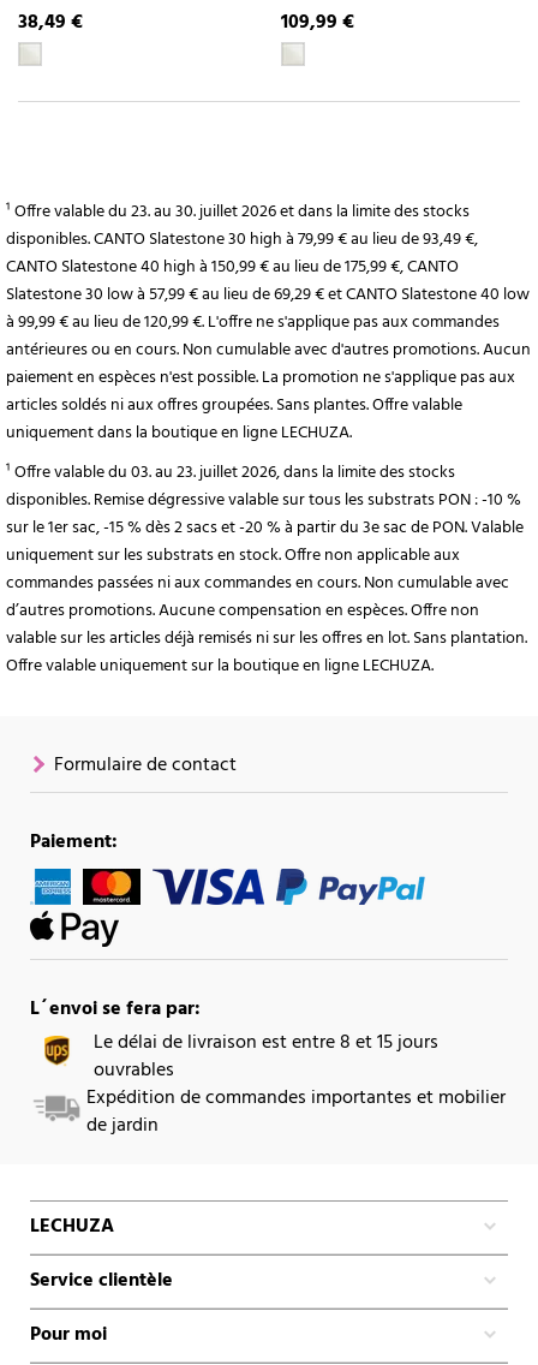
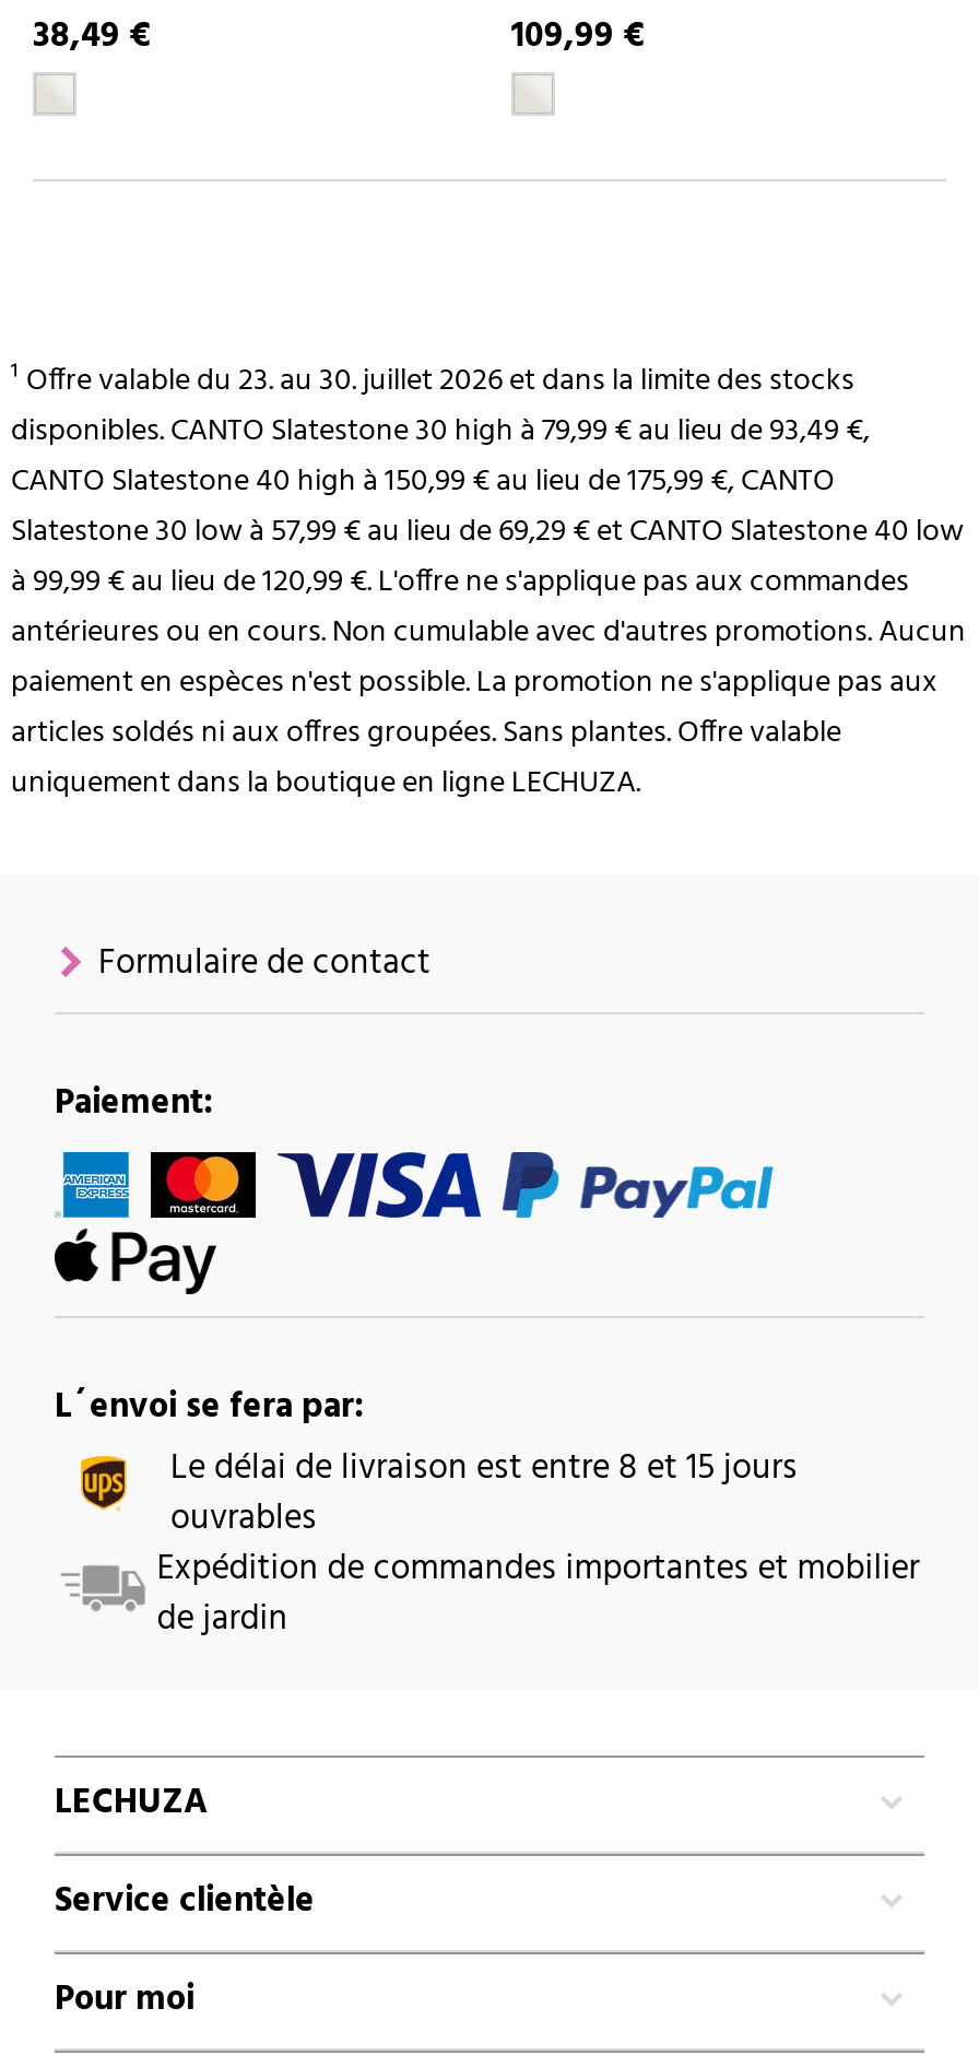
[6,459,527,680] ¹ Offre valable du 03. au 23. juillet 2026, dans la limite des stocks | disponibles. Remise dégressive valable sur tous les substrats PON : -10 % | sur le 1er sac, -15 % dès 2 sacs et -20 % à partir du 3e sac de PON. Valable | uniquement sur les substrats en stock. Offre non applicable aux | commandes passées ni aux commandes en cours. Non cumulable avec | d’autres promotions. Aucune compensation en espèces. Offre non | valable sur les articles déjà remisés ni sur les offres en lot. Sans plantation. | Offre valable uniquement sur la boutique en ligne LECHUZA. -> none

